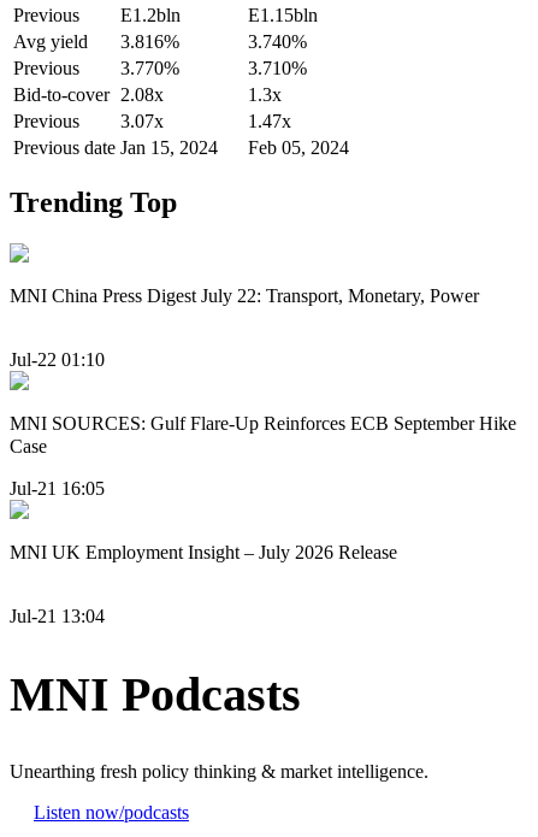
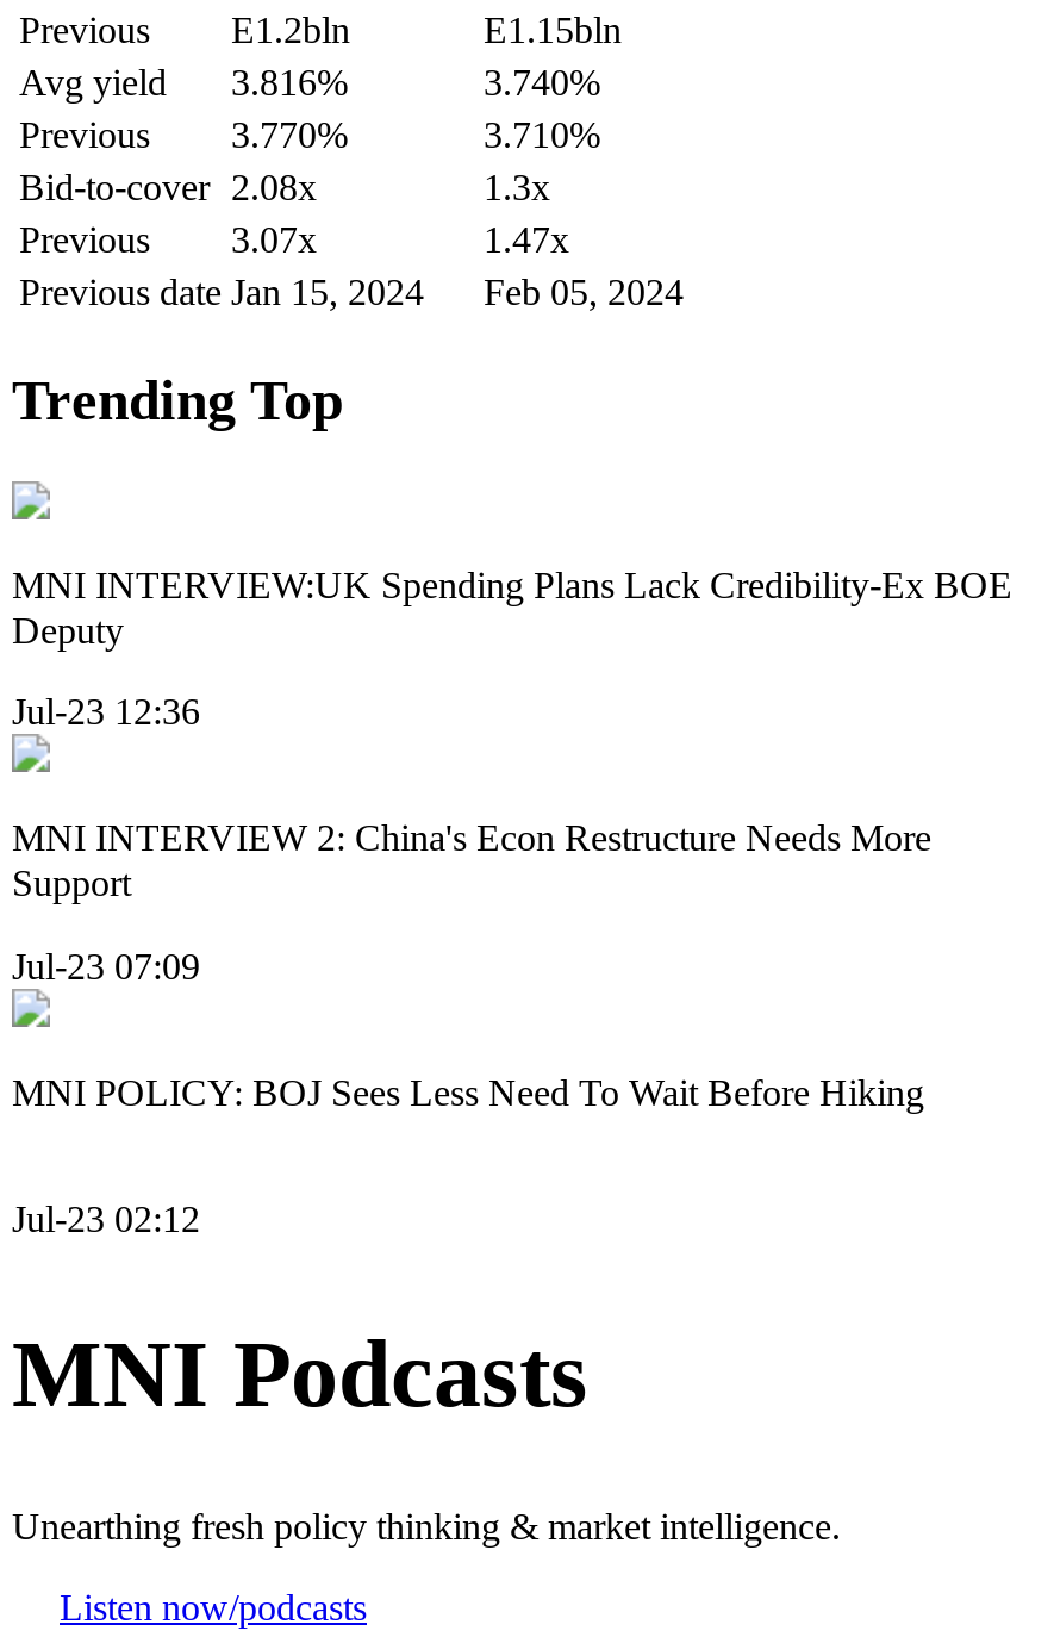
[10,285,479,306] MNI China Press Digest July 22: Transport, Monetary, Power -> [12,564,1012,650] MNI INTERVIEW:UK Spending Plans Lack Credibility-Ex BOE | Deputy
[10,349,105,370] Jul-22 01:10 -> [12,692,200,732] Jul-23 12:36
[10,413,516,457] MNI SOURCES: Gulf Flare-Up Reinforces ECB September Hike | Case -> [12,818,931,904] MNI INTERVIEW 2: China's Econ Restructure Needs More | Support
[10,478,105,498] Jul-21 16:05 -> [12,945,200,986] Jul-23 07:09
[10,541,397,562] MNI UK Employment Insight – July 2026 Release -> [12,1071,924,1112] MNI POLICY: BOJ Sees Less Need To Wait Before Hiking
[10,606,105,626] Jul-21 13:04 -> [12,1199,200,1239] Jul-23 02:12

